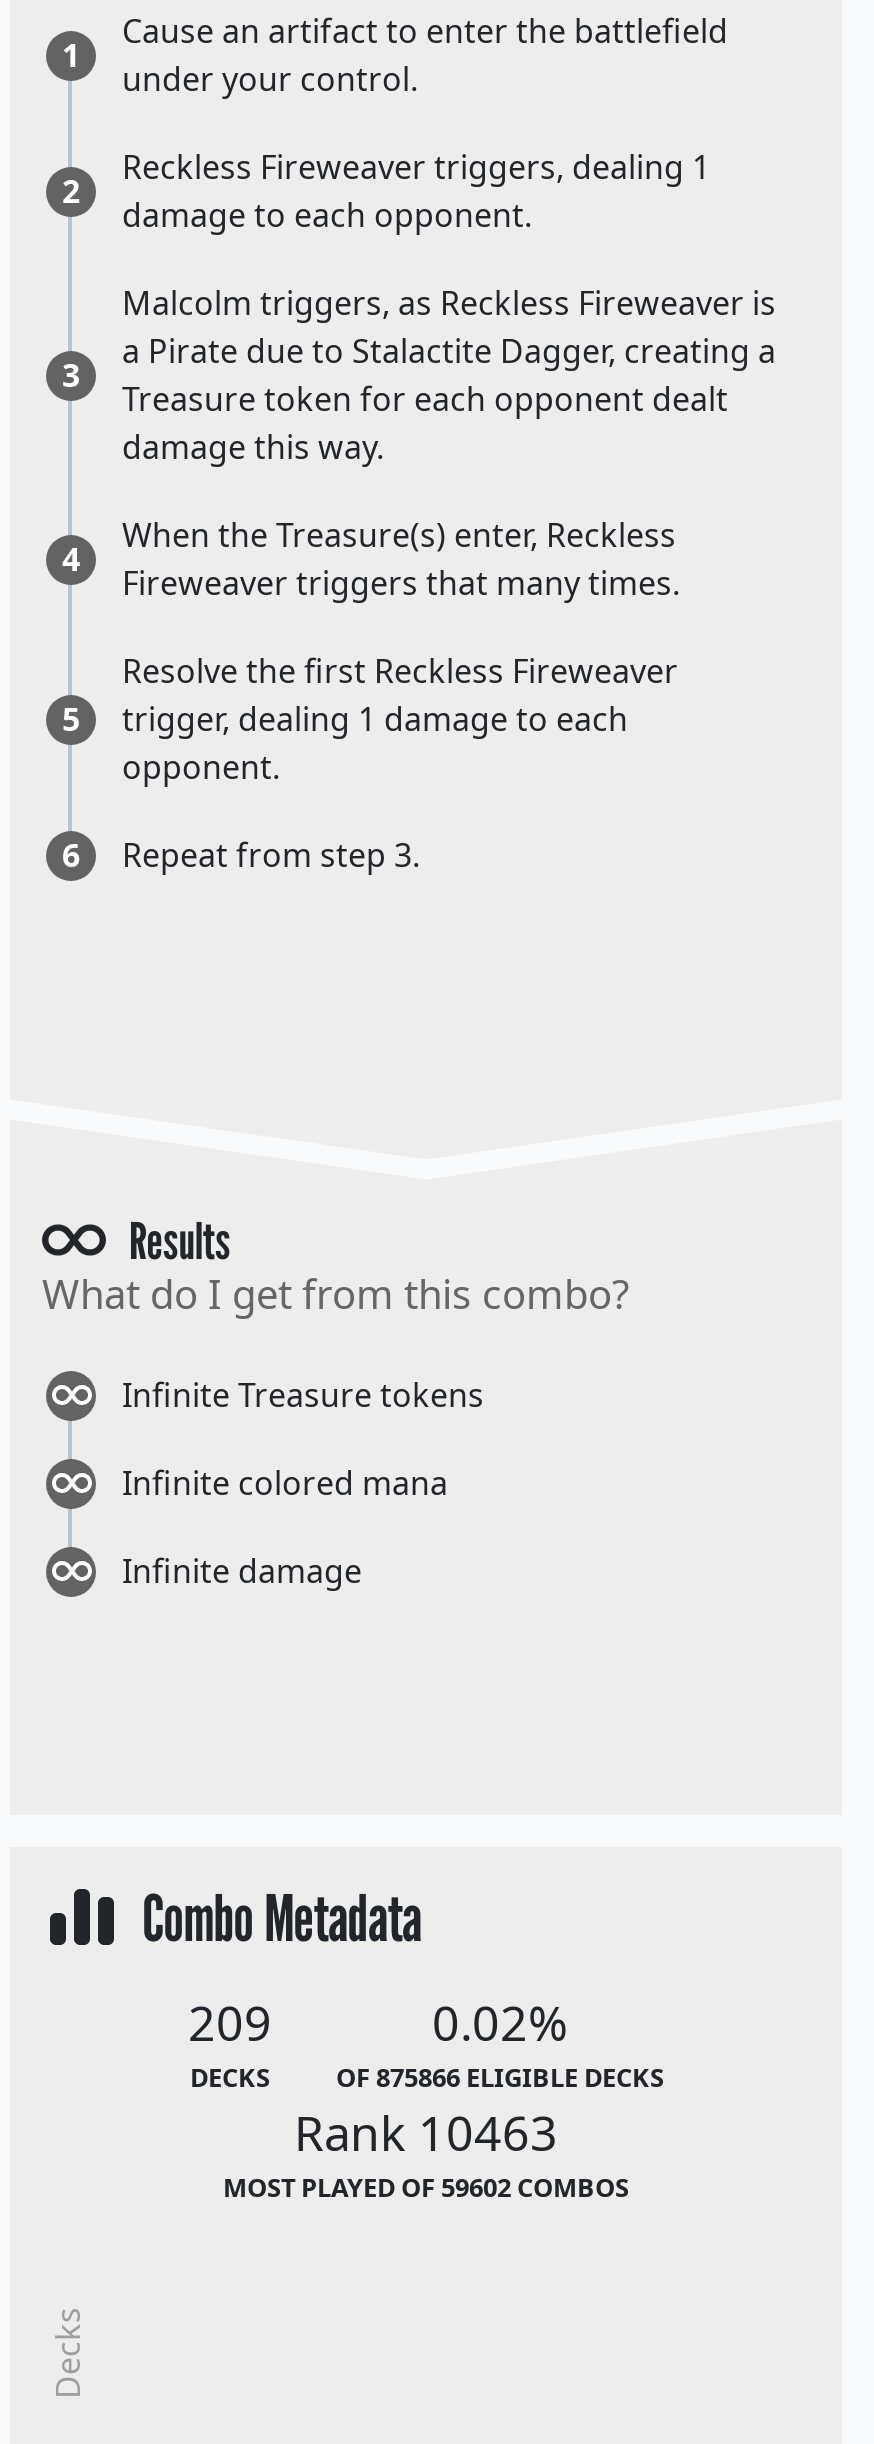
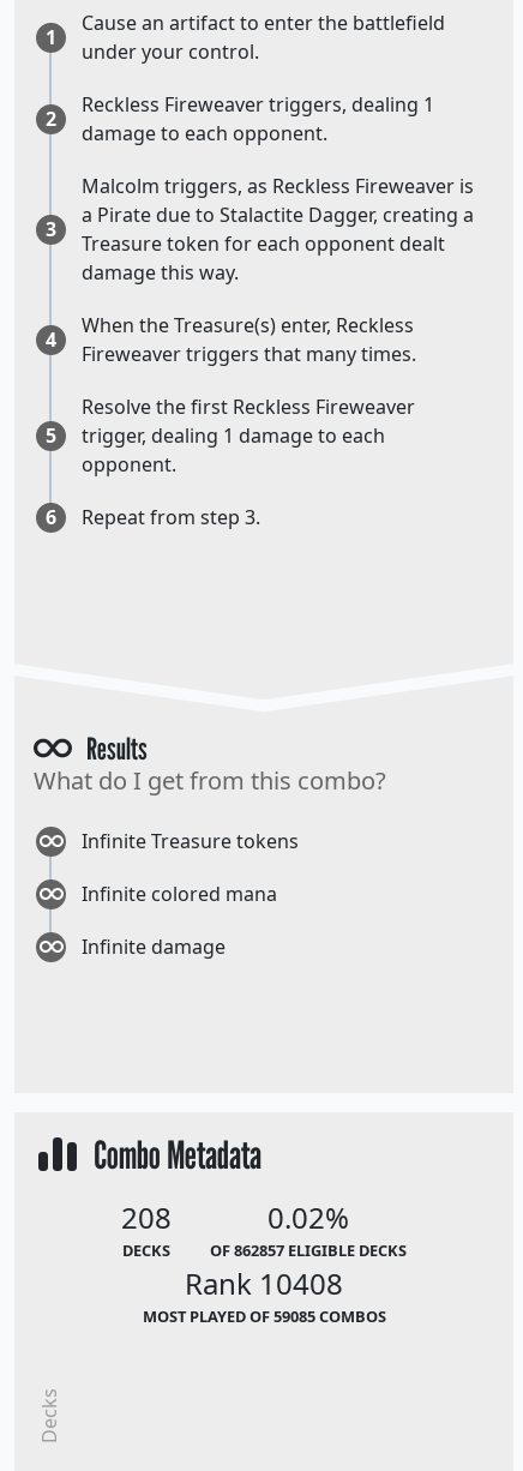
[188,1989,272,2055] 209 -> [121,1198,172,1237] 208
[336,2059,664,2095] OF 875866 ELIGIBLE DECKS -> [210,1240,407,1261] OF 862857 ELIGIBLE DECKS
[294,2099,558,2165] Rank 10463 -> [185,1264,343,1303] Rank 10408
[223,2169,629,2205] MOST PLAYED OF 59602 COMBOS -> [142,1306,386,1327] MOST PLAYED OF 59085 COMBOS

